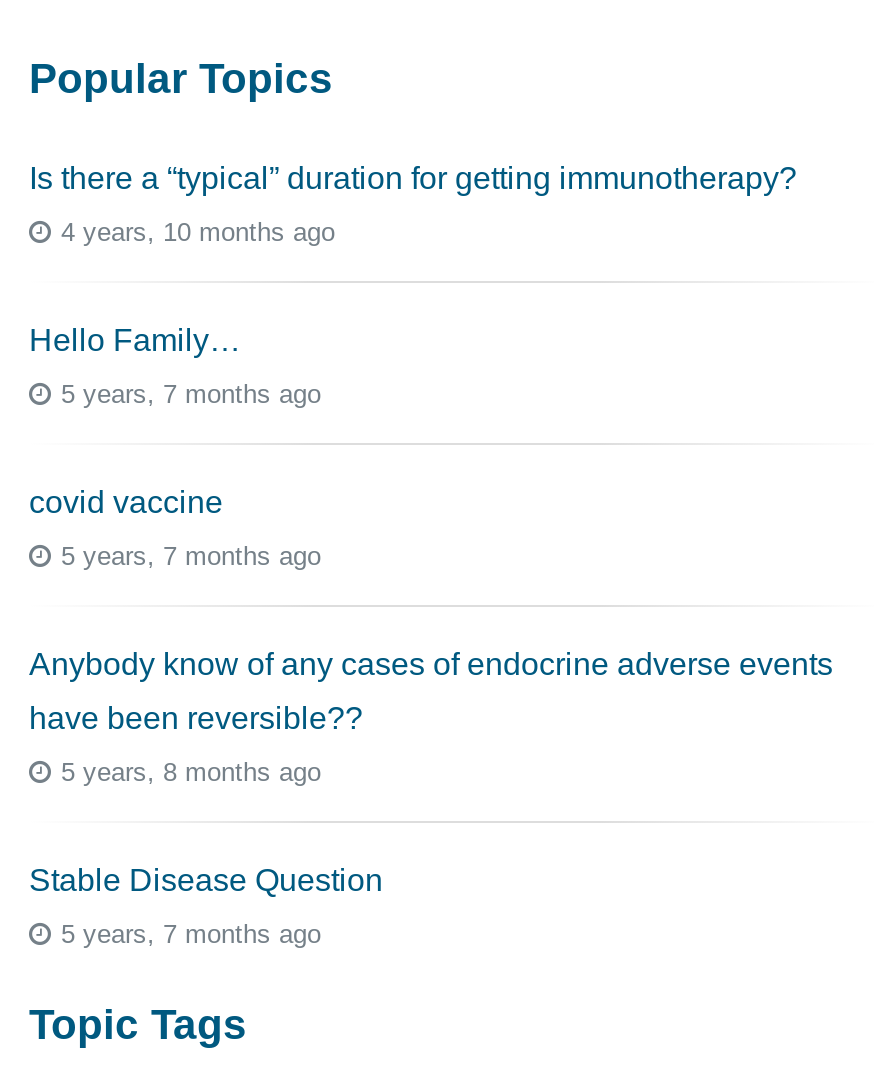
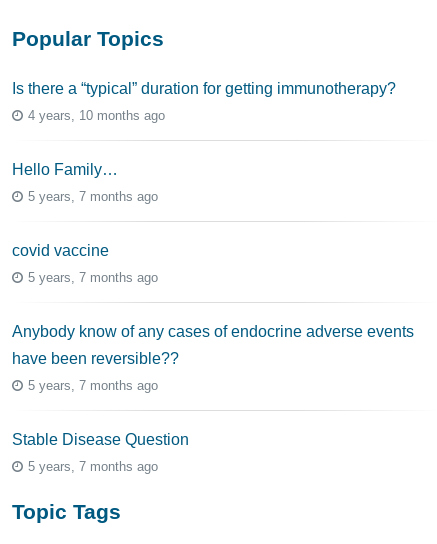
[61,757,321,787] 5 years, 8 months ago -> [28,378,158,393] 5 years, 7 months ago

